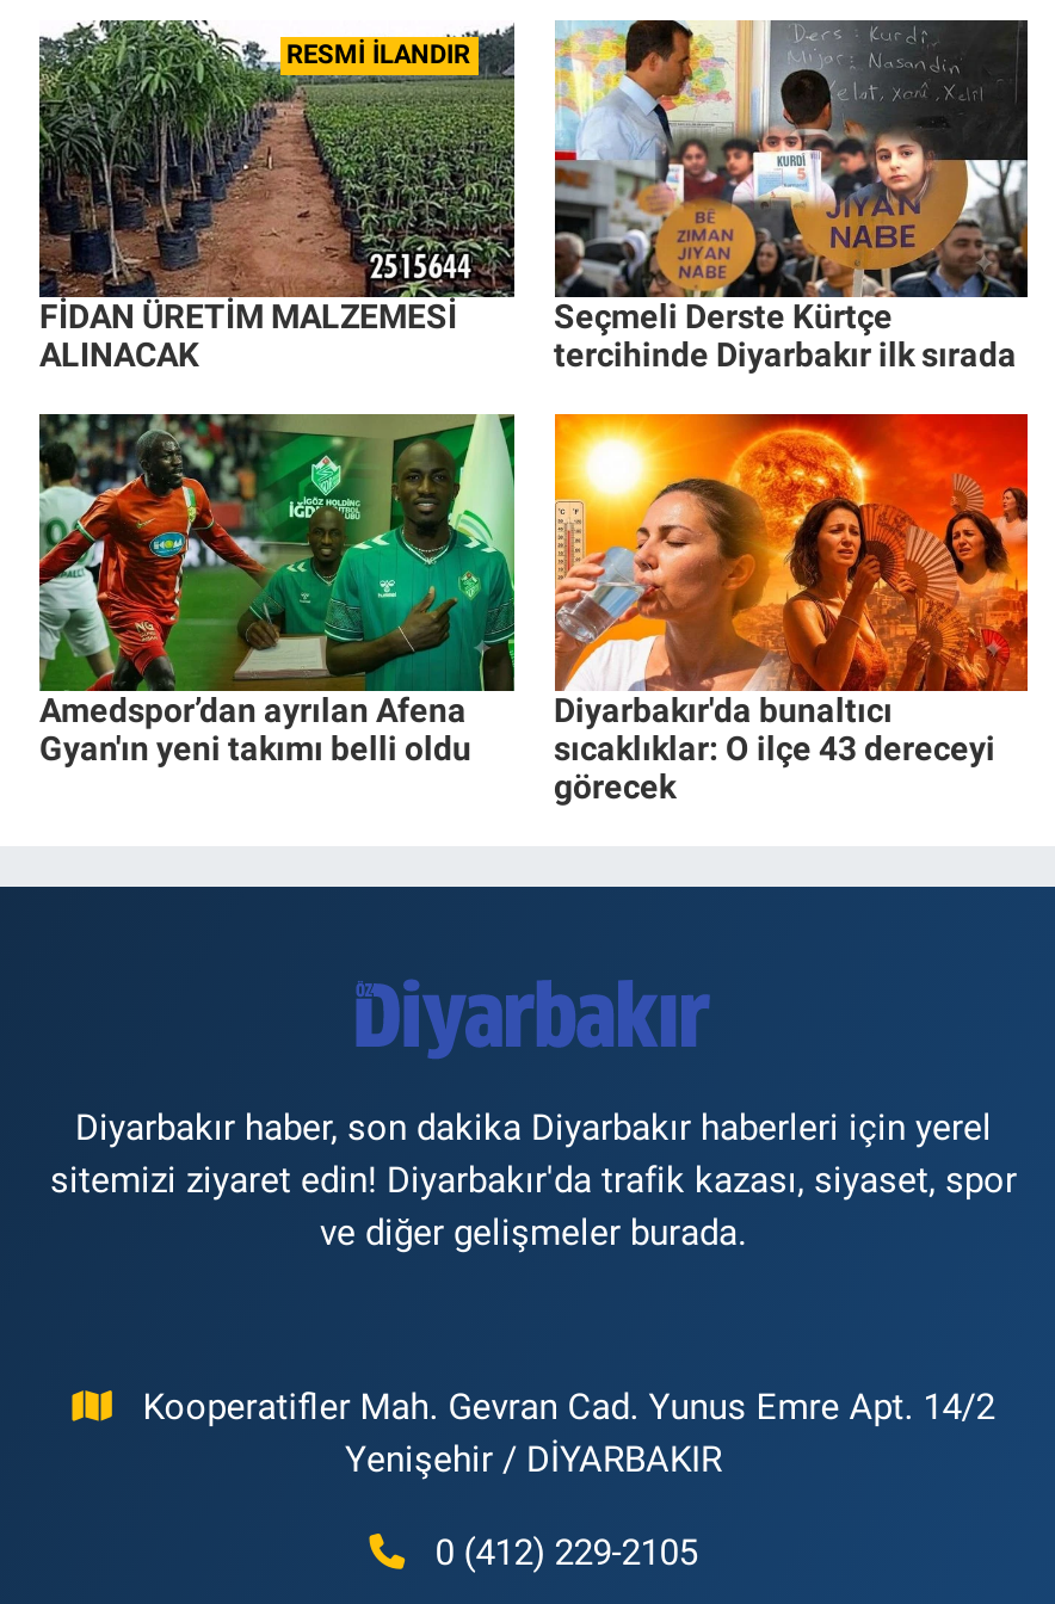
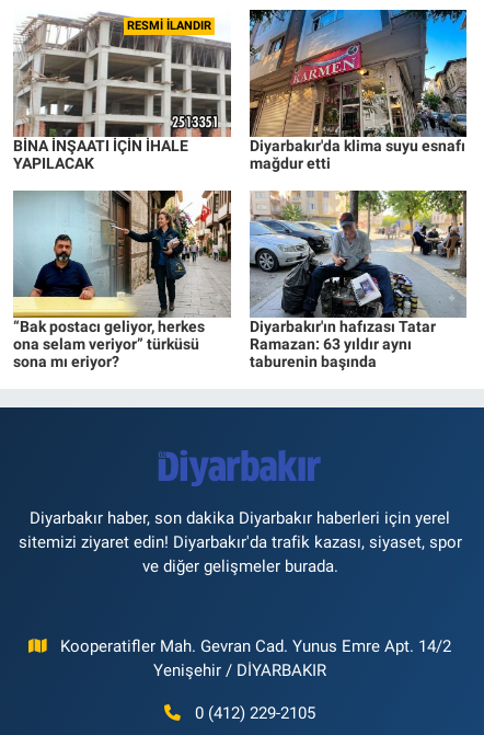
[37,18,517,373] [image] | FİDAN ÜRETİM MALZEMESİ | ALINACAK -> [13,10,232,172] [image] | BİNA İNŞAATI İÇİN İHALE | YAPILACAK
[553,18,1030,373] [image] | Seçmeli Derste Kürtçe | tercihinde Diyarbakır ilk sırada -> [249,9,468,172] [image] | Diyarbakır'da klima suyu esnafı | mağdur etti
[37,412,517,768] [image] | Amedspor’dan ayrılan Afena | Gyan'ın yeni takımı belli oldu -> [13,190,232,370] [image] | “Bak postacı geliyor, herkes | ona selam veriyor” türküsü | sona mı eriyor?
[553,412,1030,806] [image] | Diyarbakır'da bunaltıcı | sıcaklıklar: O ilçe 43 dereceyi | görecek -> [249,190,468,370] [image] | Diyarbakır'ın hafızası Tatar | Ramazan: 63 yıldır aynı | taburenin başında

